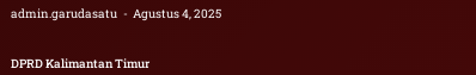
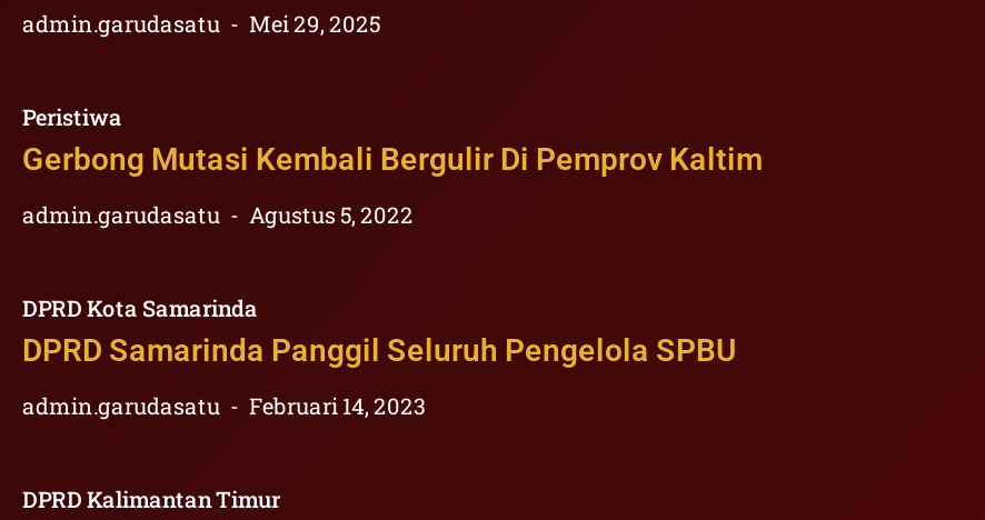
[133,6,221,22] Agustus 4, 2025 -> [22,10,763,421] Mei 29, 2025 | Peristiwa | Gerbong Mutasi Kembali Bergulir Di Pemprov Kaltim | admin.garudasatu | Agustus 5, 2022 | DPRD Kota Samarinda | DPRD Samarinda Panggil Seluruh Pengelola SPBU | admin.garudasatu | Februari 14, 2023

